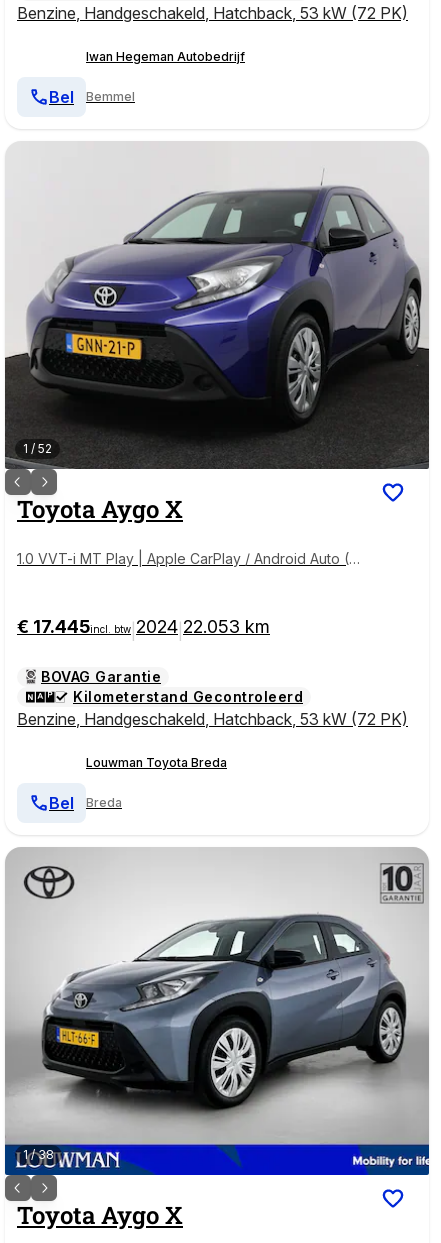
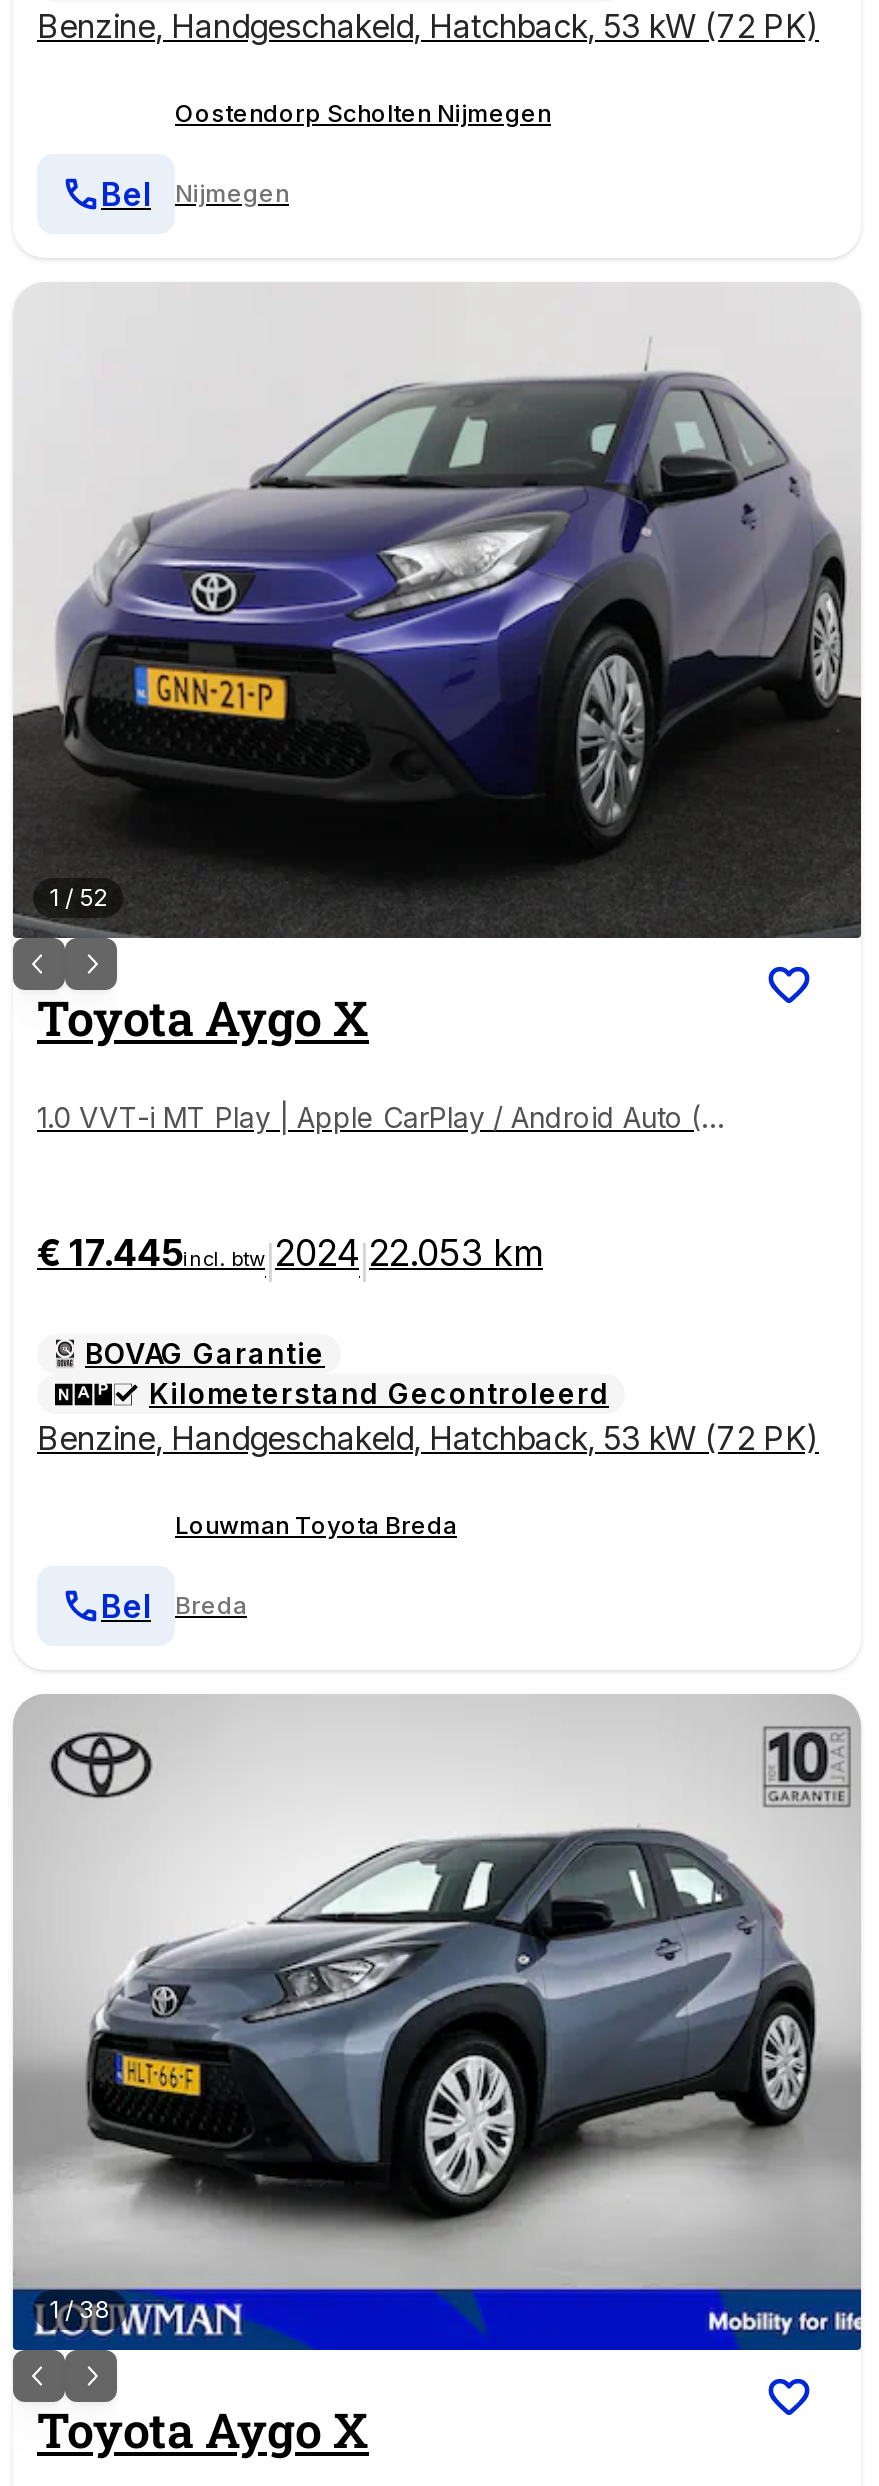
[86,49,245,64] Iwan Hegeman Autobedrijf -> [175,98,551,128] Oostendorp Scholten Nijmegen
[86,89,135,104] Bemmel -> [175,178,289,208] Nijmegen

